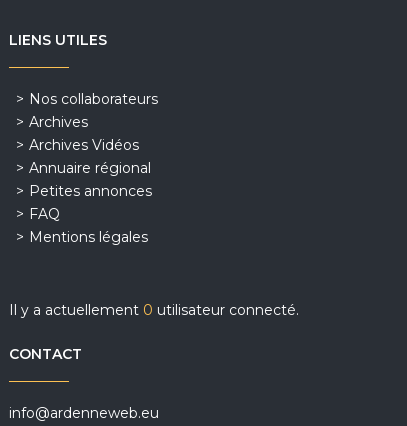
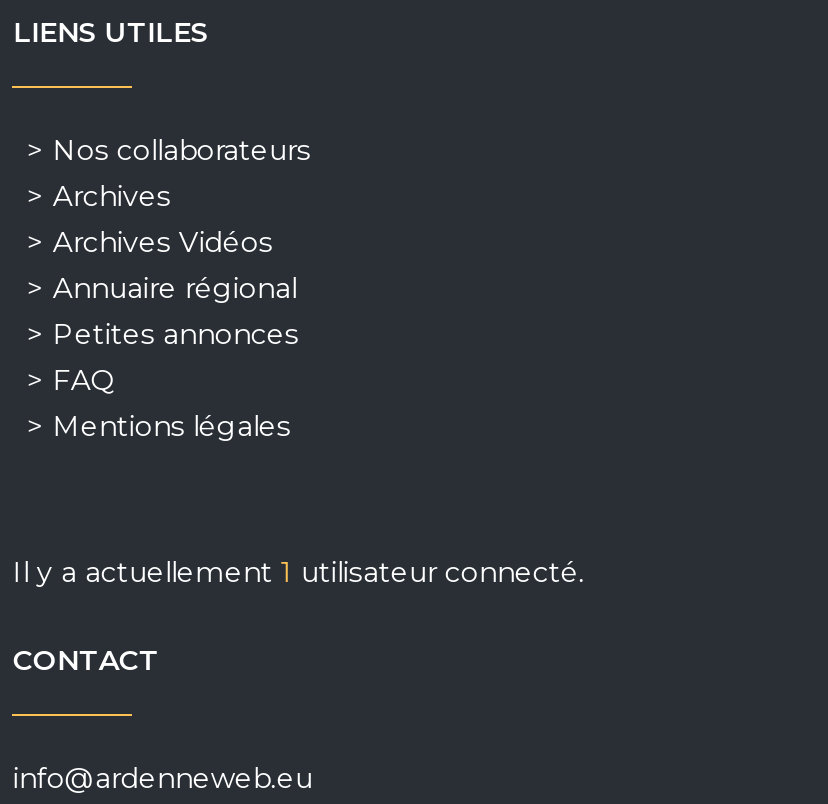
[9,301,299,319] Il y a actuellement 0 utilisateur connecté. -> [13,555,585,591] Il y a actuellement 1 utilisateur connecté.

